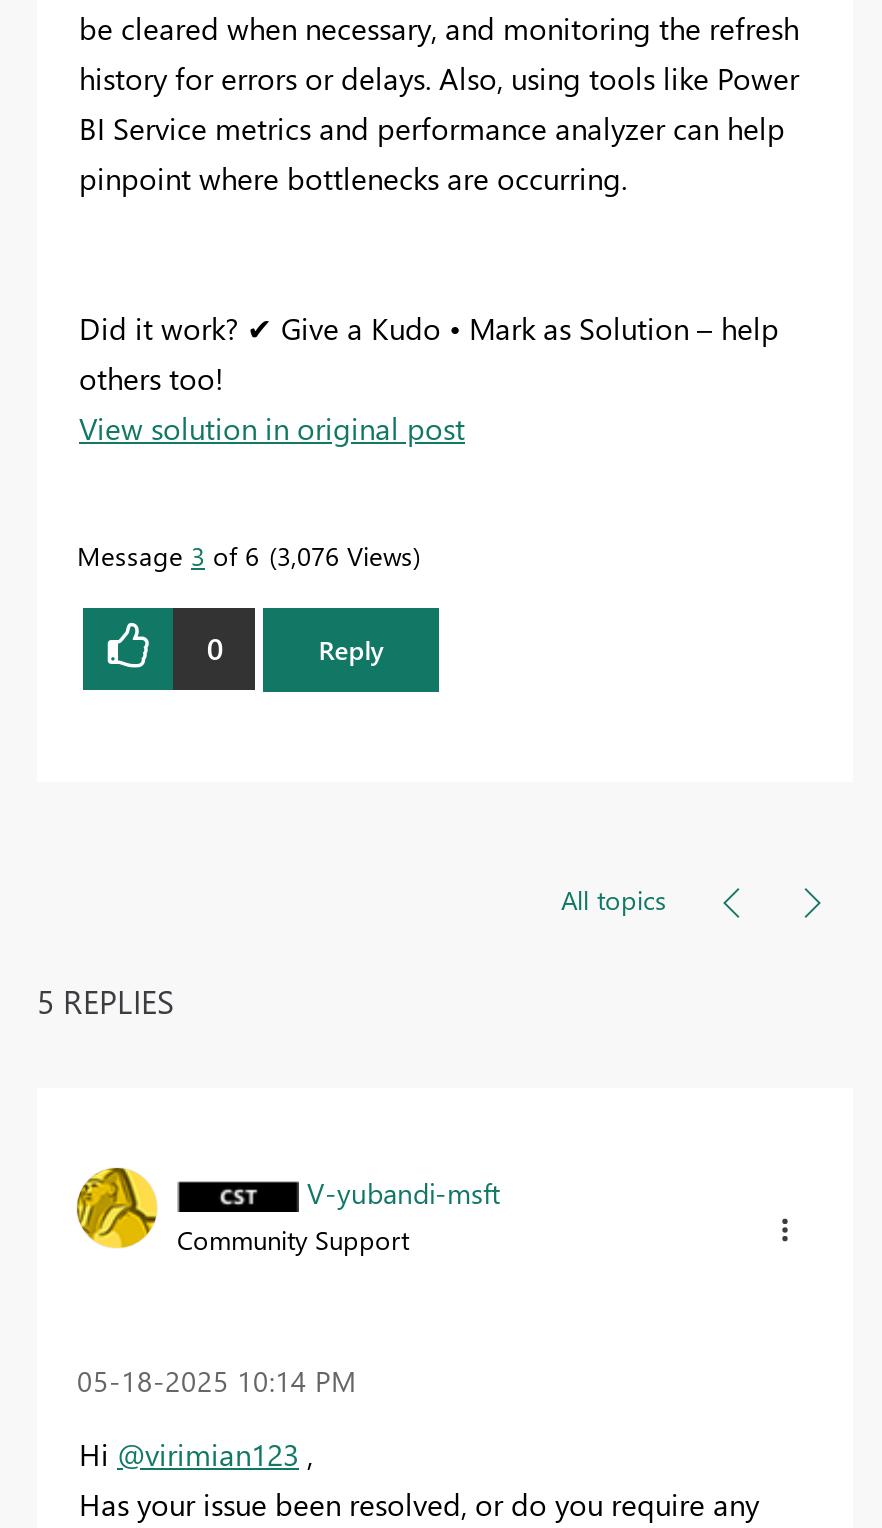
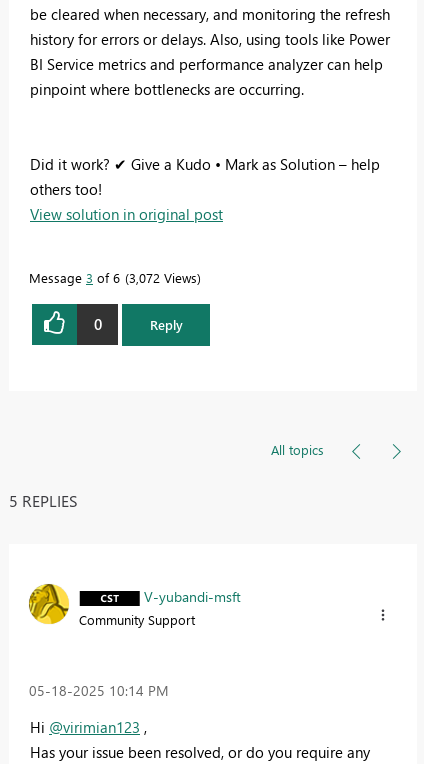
[77,537,413,571] Message 3 of 6 3,076 Views -> [29,268,197,285] Message 3 of 6 3,072 Views

